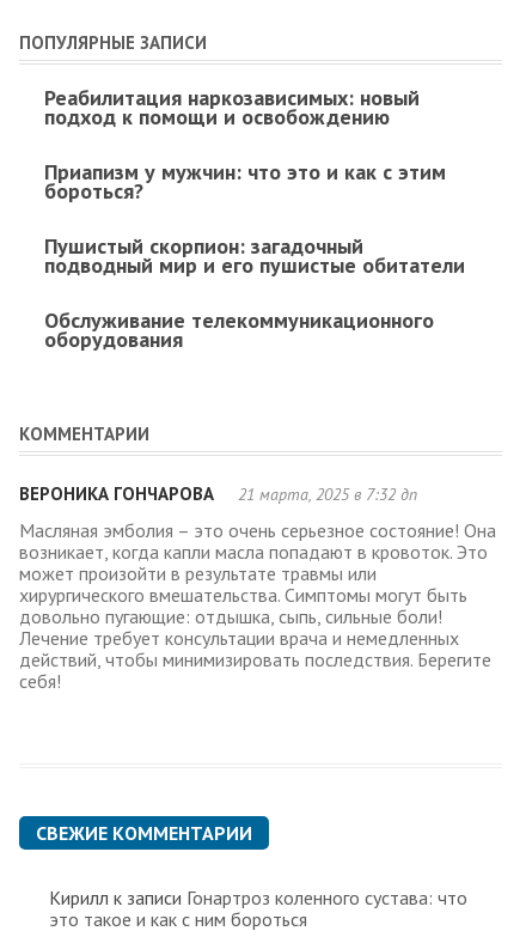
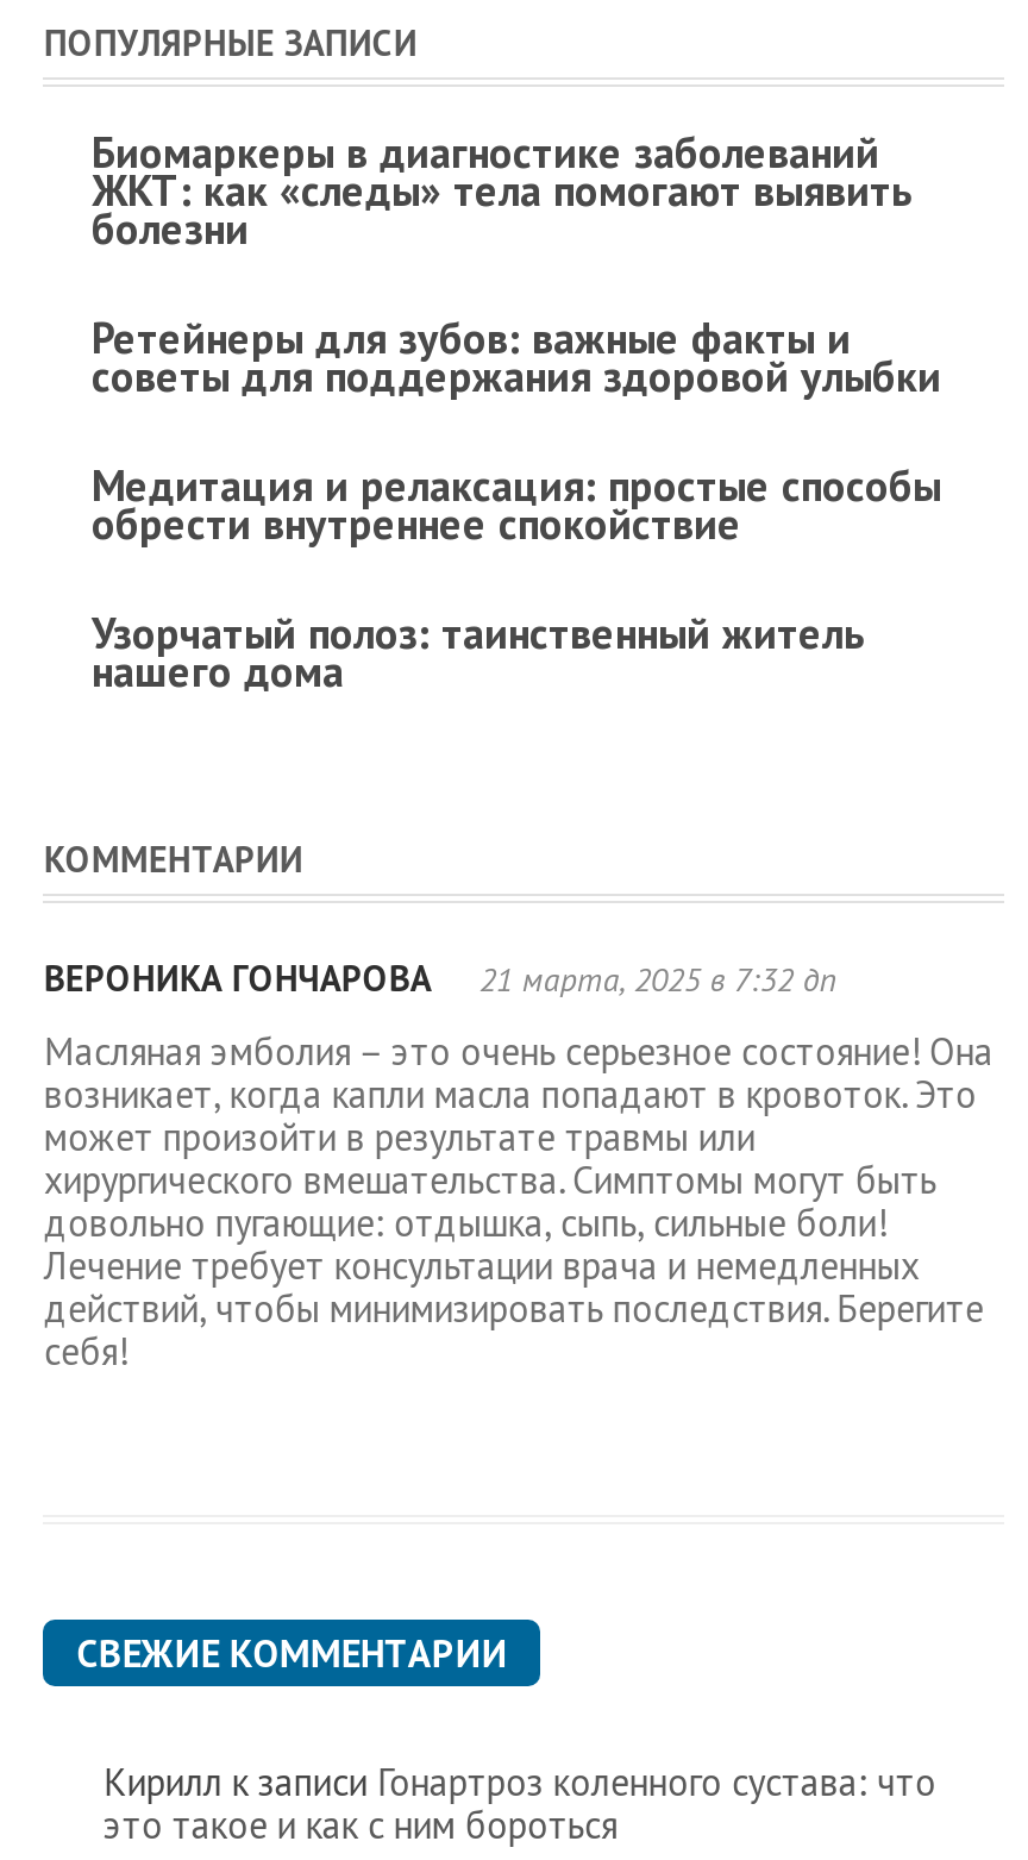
[44,84,419,130] Реабилитация наркозависимых: новый | подход к помощи и освобождению -> [92,125,913,256] Биомаркеры в диагностике заболеваний | ЖКТ: как «следы» тела помогают выявить | болезни
[44,158,445,205] Приапизм у мужчин: что это и как с этим | бороться? -> [92,311,941,403] Ретейнеры для зубов: важные факты и | советы для поддержания здоровой улыбки
[44,232,464,279] Пушистый скорпион: загадочный | подводный мир и его пушистые обитатели -> [92,458,941,551] Медитация и релаксация: простые способы | обрести внутреннее спокойствие
[44,306,433,353] Обслуживание телекоммуникационного | оборудования -> [92,606,865,699] Узорчатый полоз: таинственный житель | нашего дома

